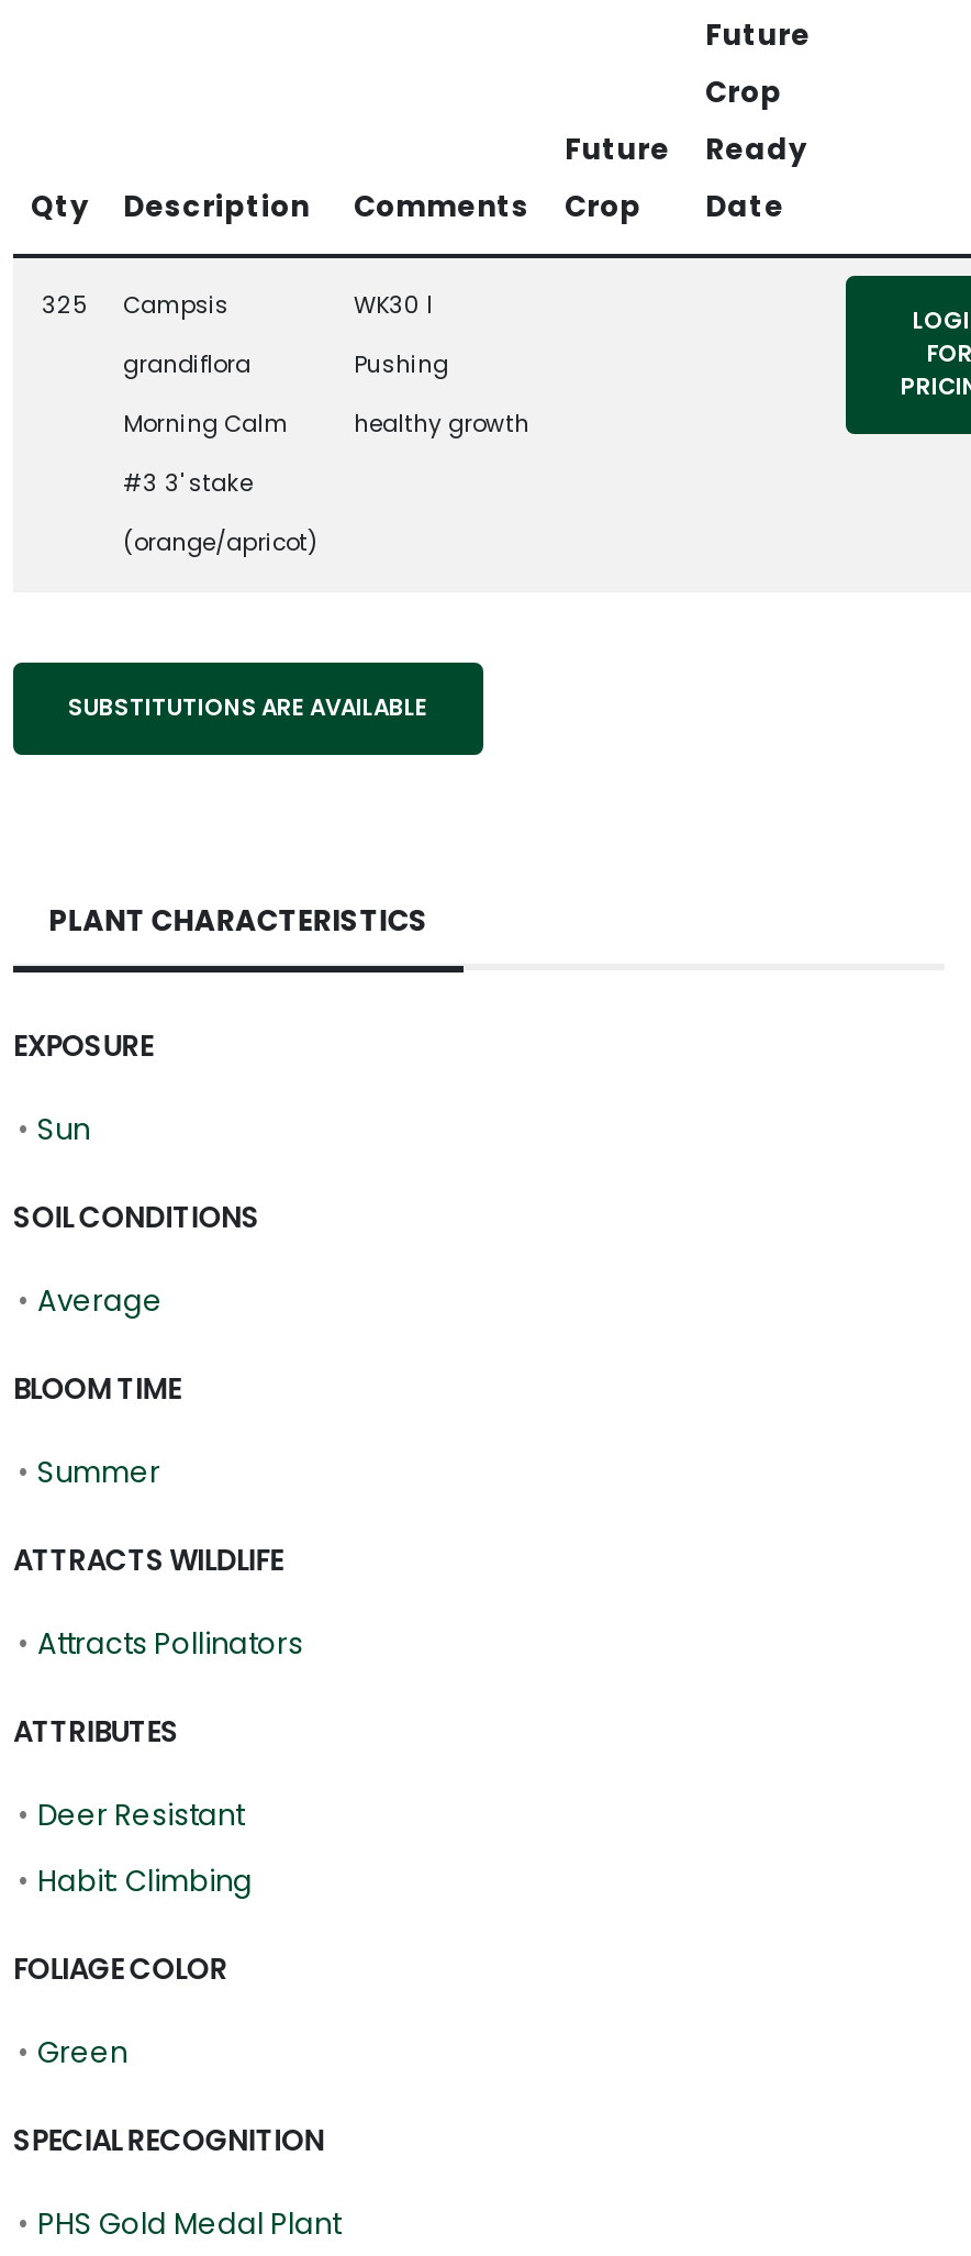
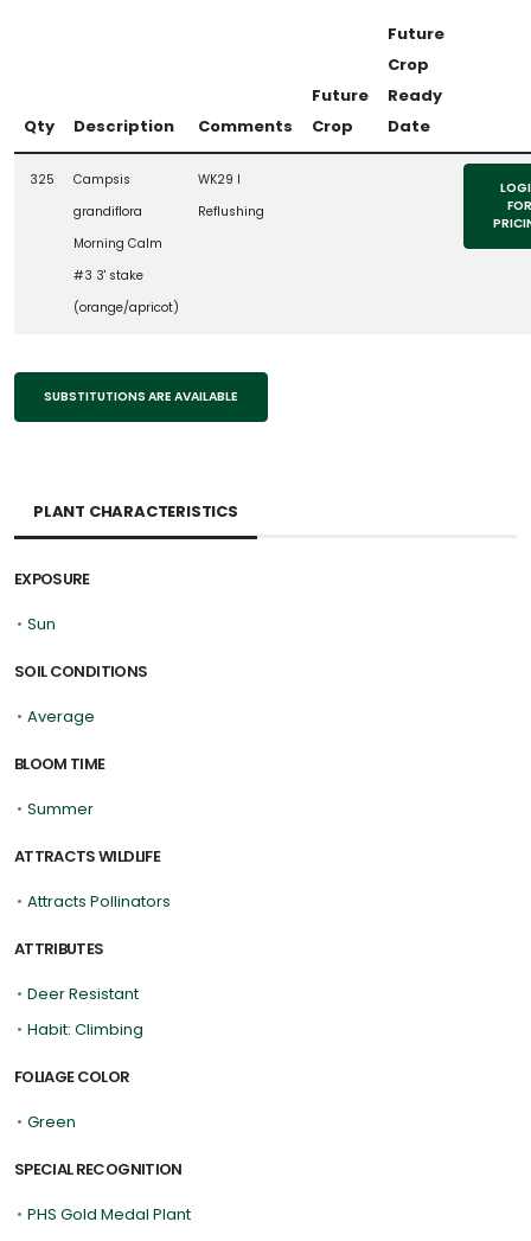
[354,288,529,440] WK30 l | Pushing | healthy growth -> [198,170,264,220] WK29 l | Reflushing

